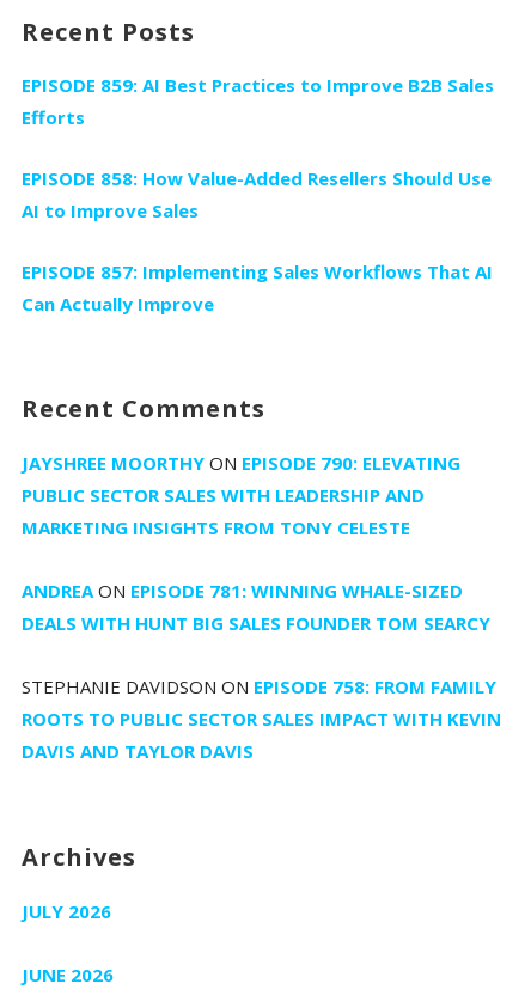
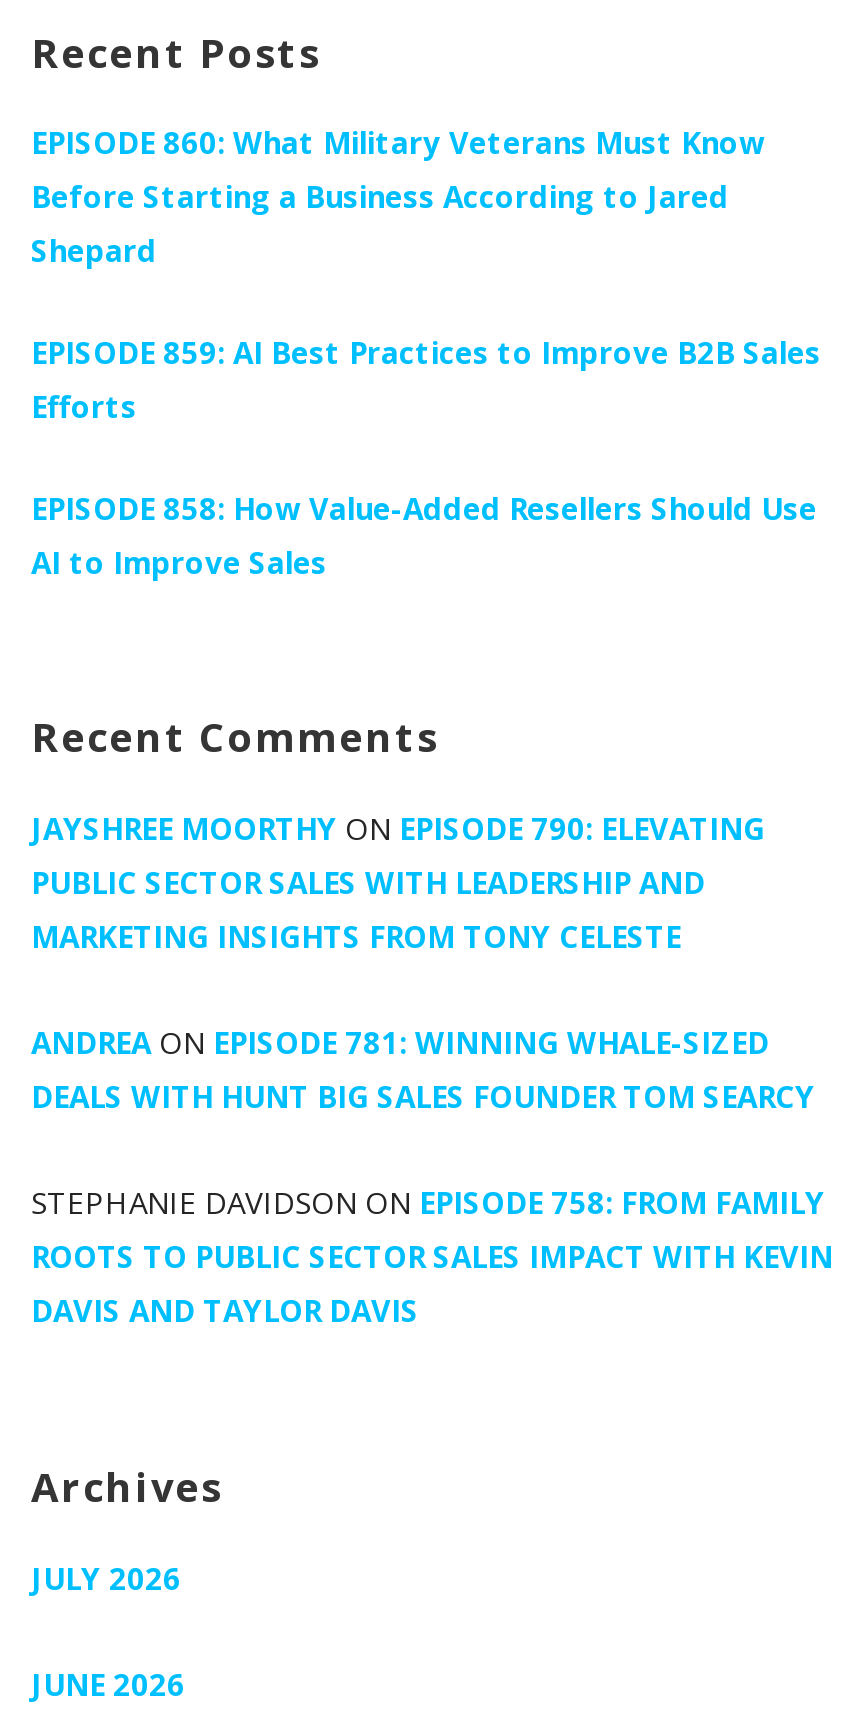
none -> [31,123,765,271] EPISODE 860: What Military Veterans Must Know | Before Starting a Business According to Jared | Shepard
moved [22,73,494,222] -> [31,333,821,583]: EPISODE 859: AI Best Practices to Improve B2B Sales | Efforts | EPISODE 858: How Value-Added Resellers Should Use | AI to Improve Sales
[22,259,493,316] EPISODE 857: Implementing Sales Workflows That AI | Can Actually Improve -> none

